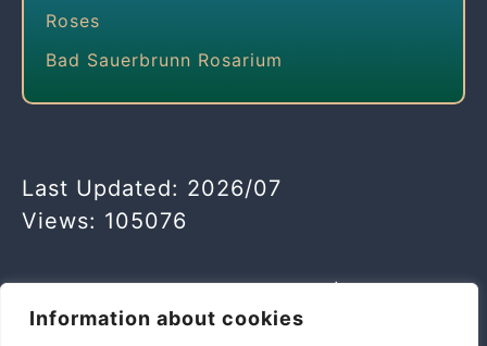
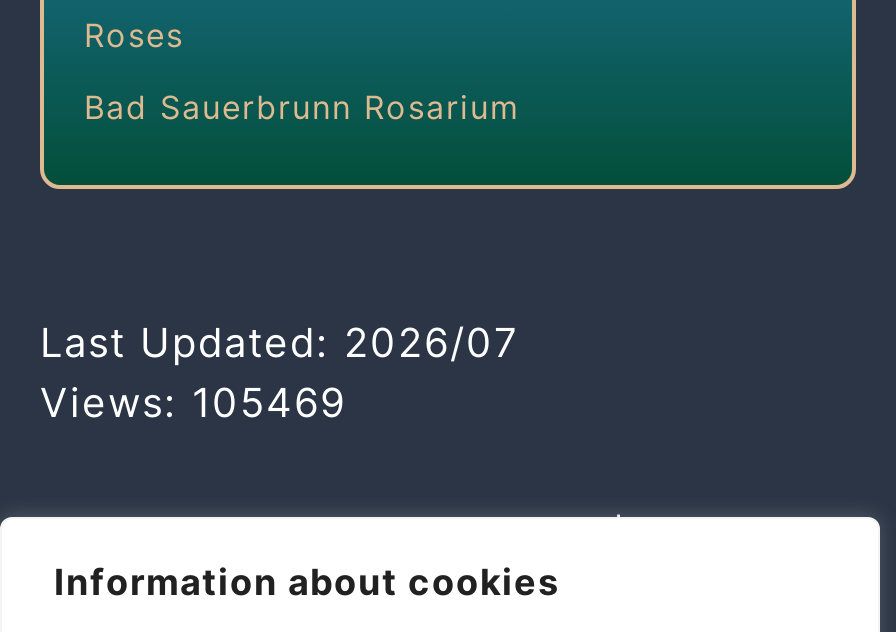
[22,208,187,234] Views: 105076 -> [40,379,346,427] Views: 105469

